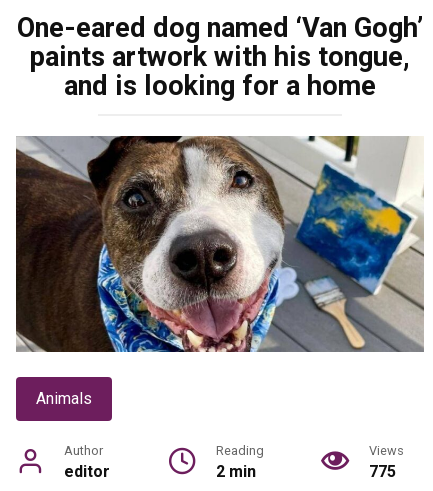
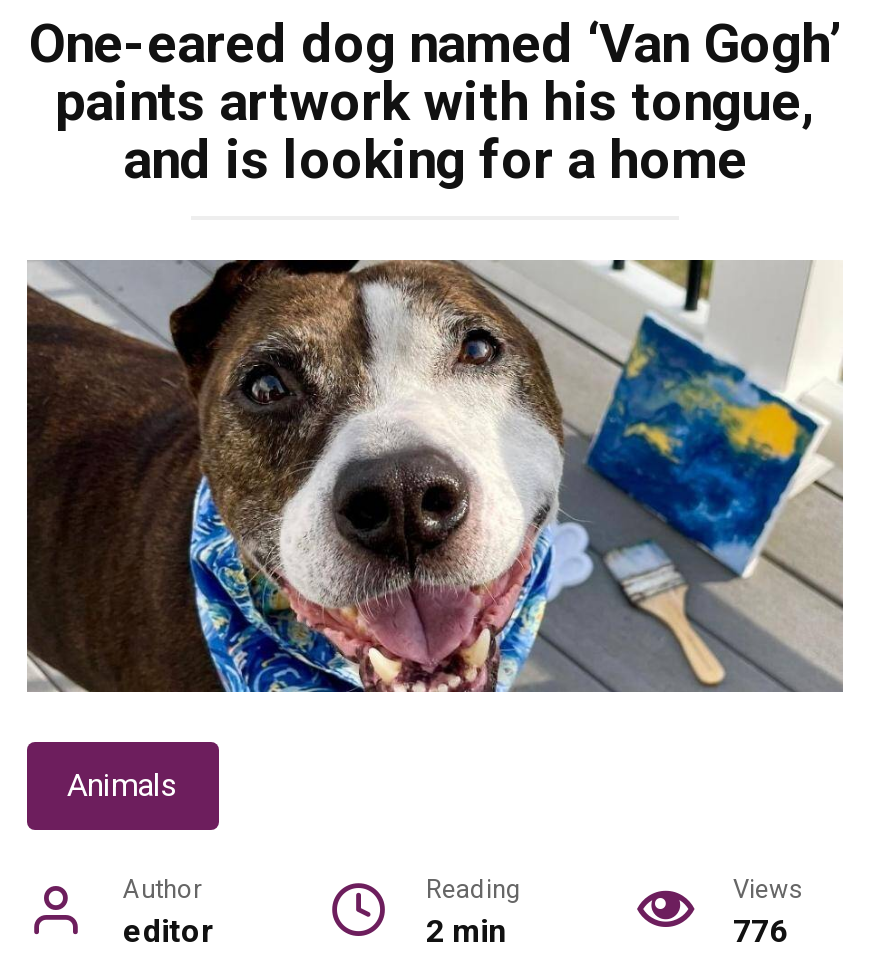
[369,462,396,481] 775 -> [733,912,787,950] 776

